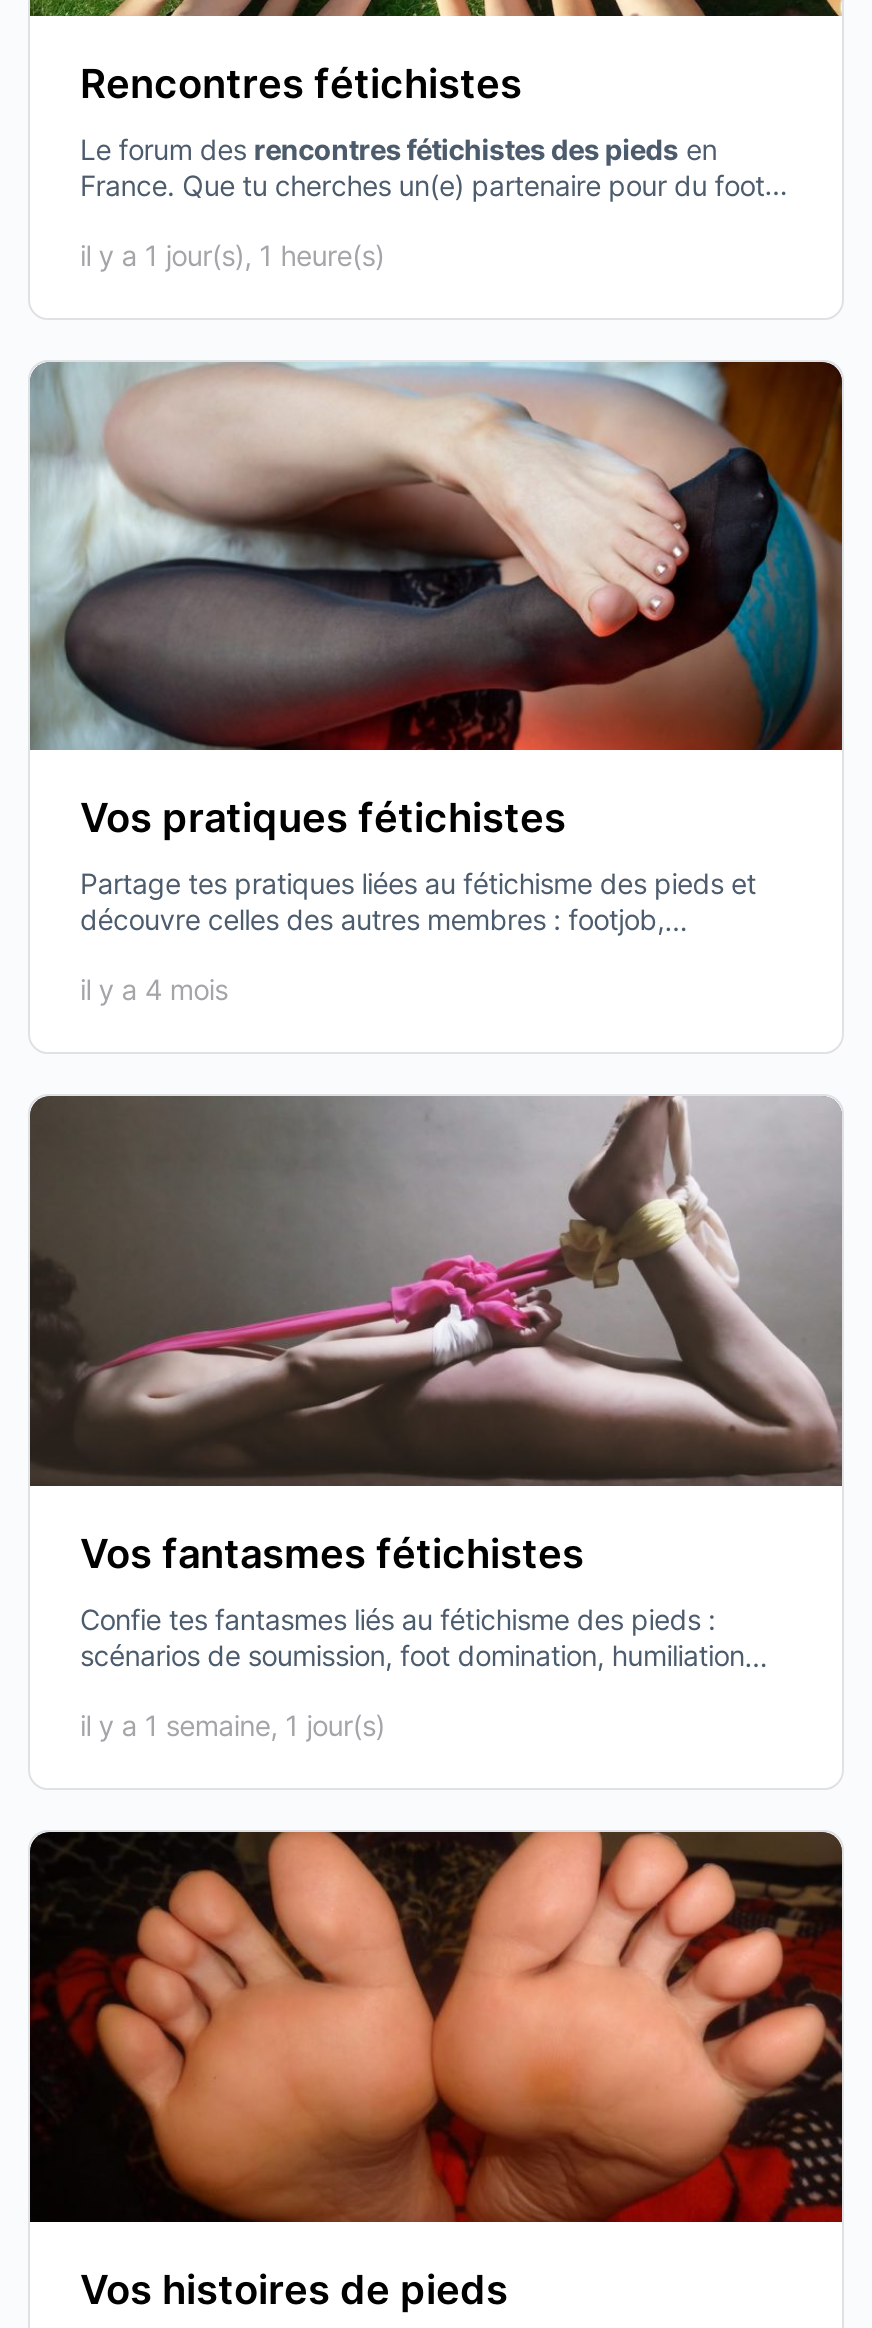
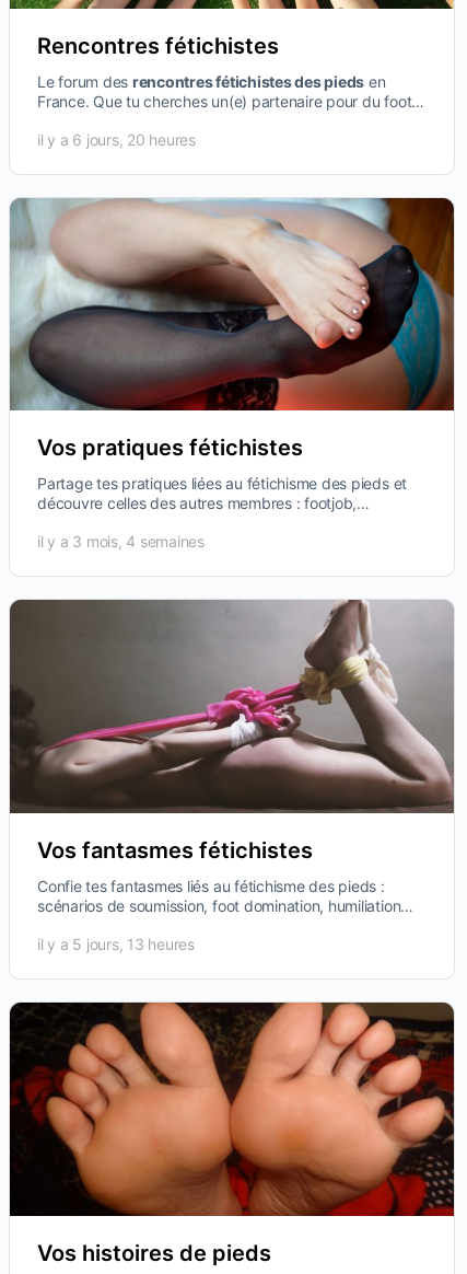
[80,237,385,271] il y a 1 jour(s), 1 heure(s) -> [37,130,196,148] il y a 6 jours, 20 heures
[80,973,228,1007] il y a 4 mois -> [37,532,205,551] il y a 3 mois, 4 semaines
[80,1708,385,1742] il y a 1 semaine, 1 jour(s) -> [37,935,195,954] il y a 5 jours, 13 heures

